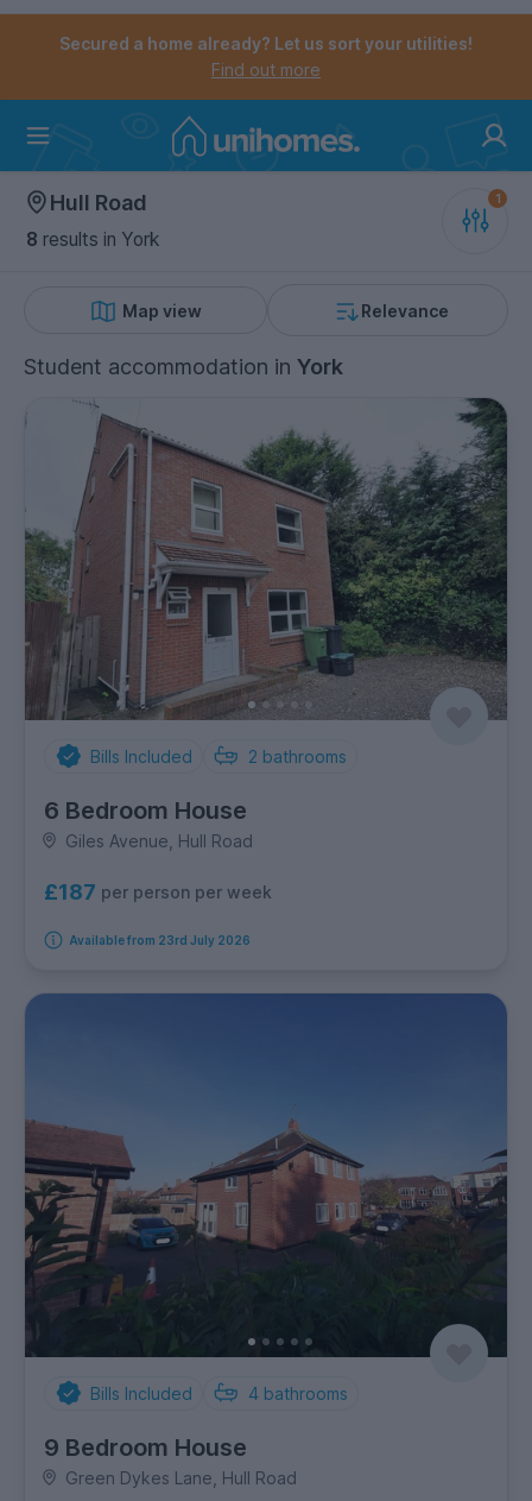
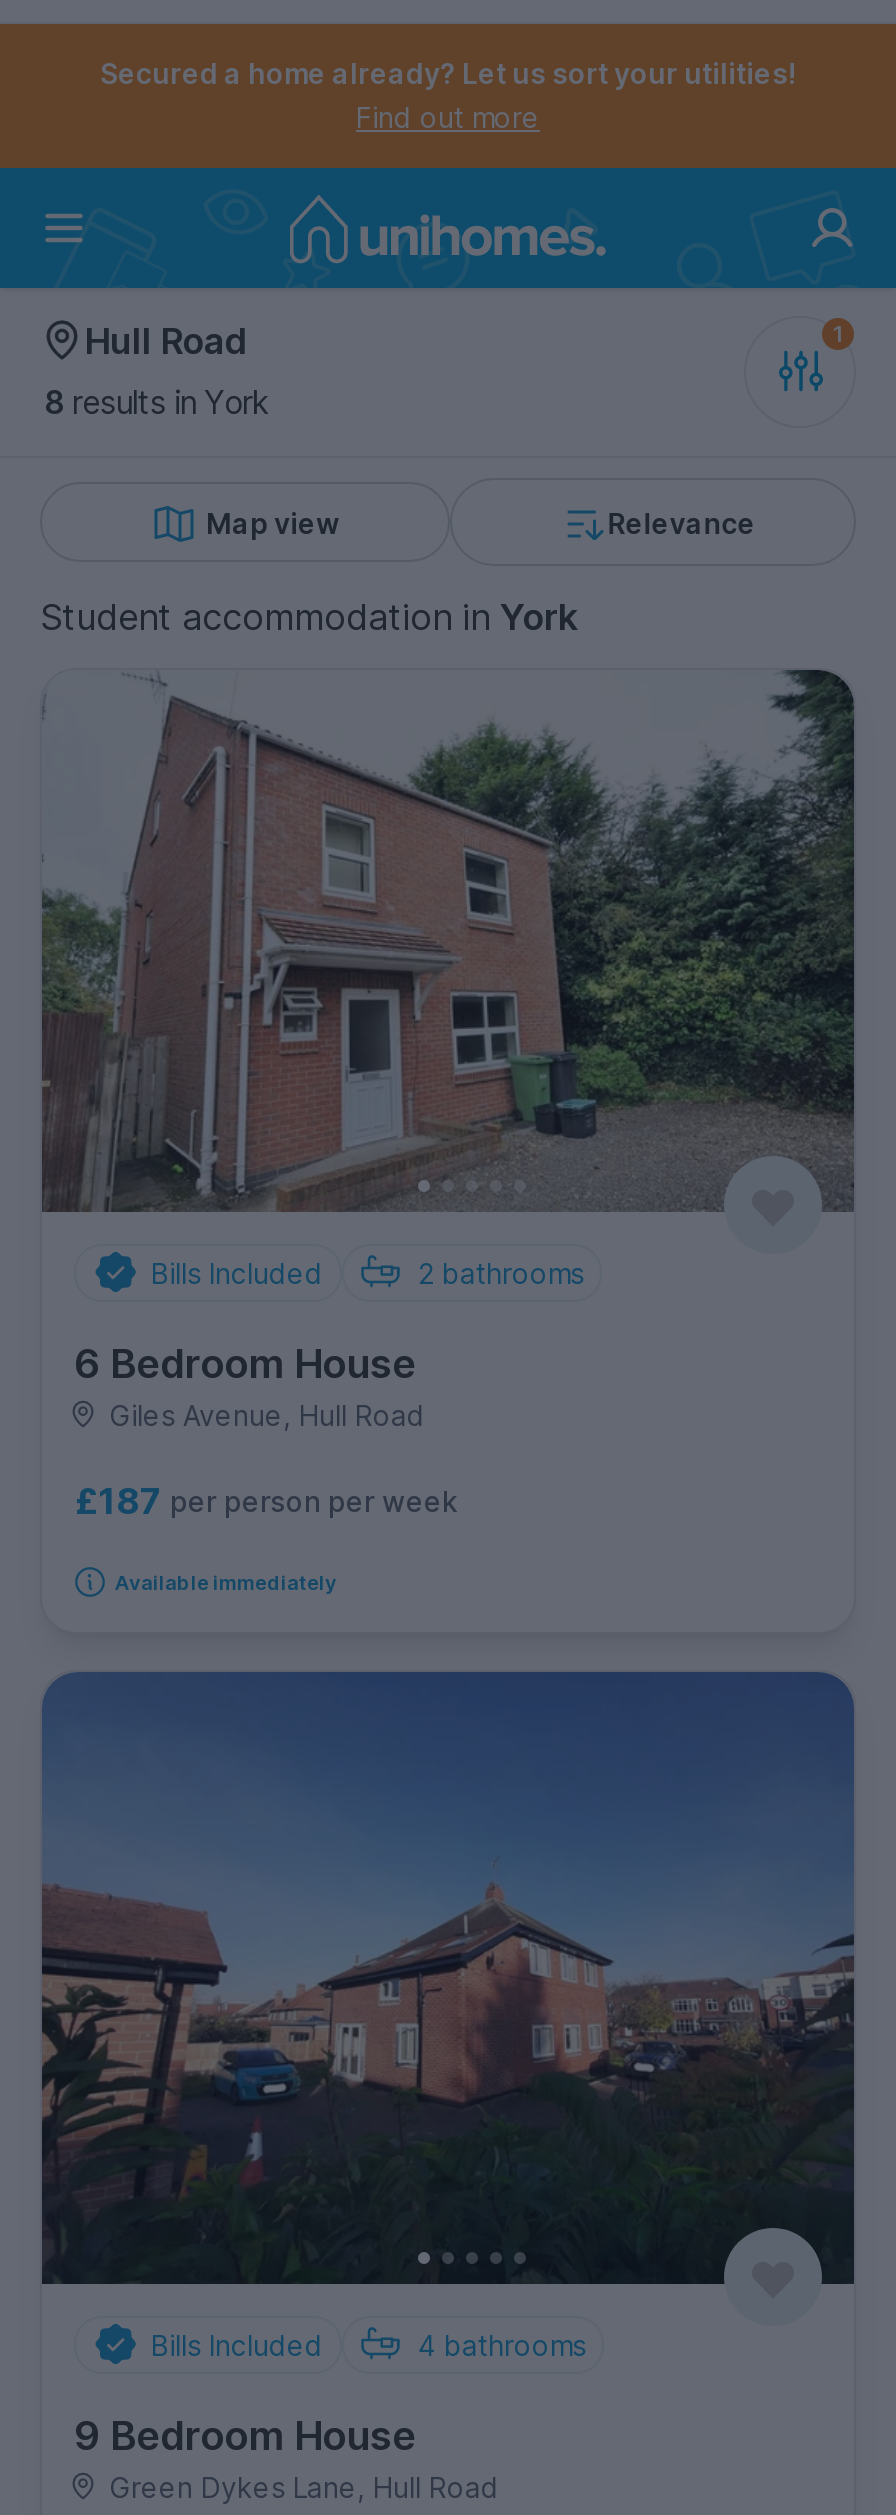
[68,933,250,947] Available from 23rd July 2026 -> [115,1569,337,1593] Available immediately

